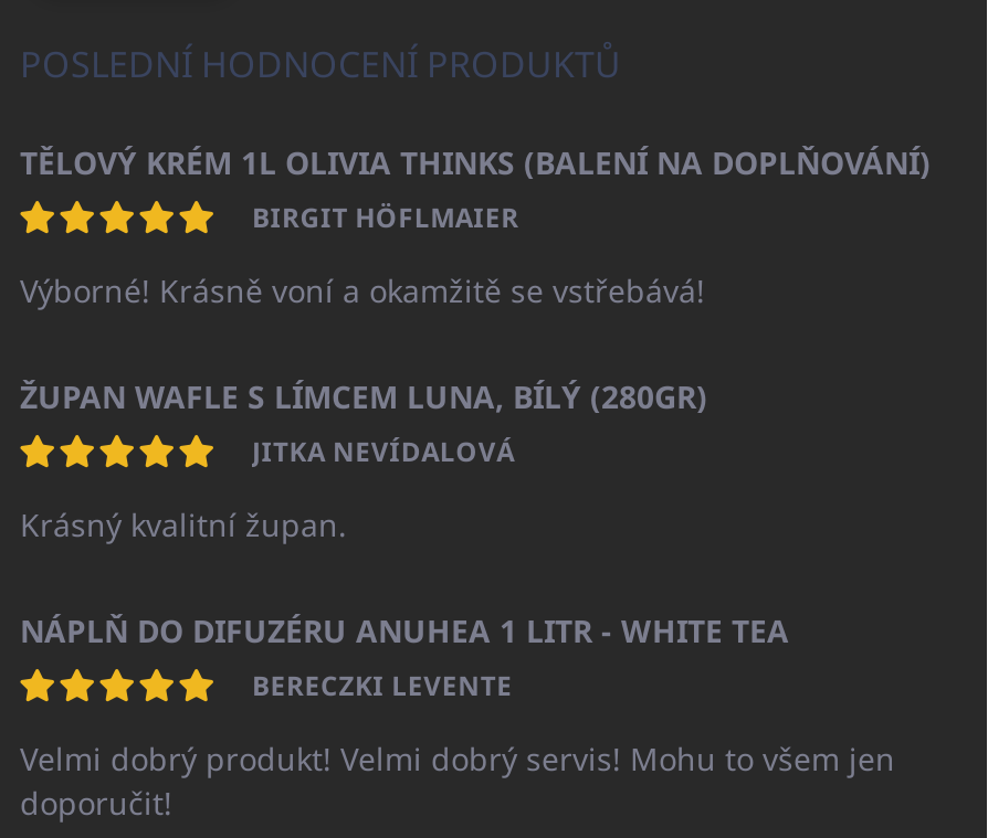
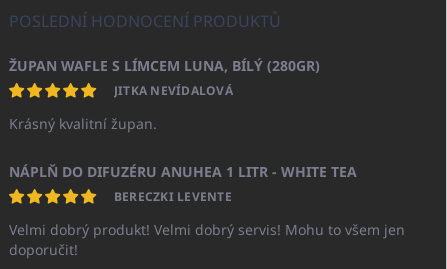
[20,142,931,312] TĚLOVÝ KRÉM 1L OLIVIA THINKS (BALENÍ NA DOPLŇOVÁNÍ) | BIRGIT HÖFLMAIER | Výborné! Krásně voní a okamžitě se vstřebává! -> none

